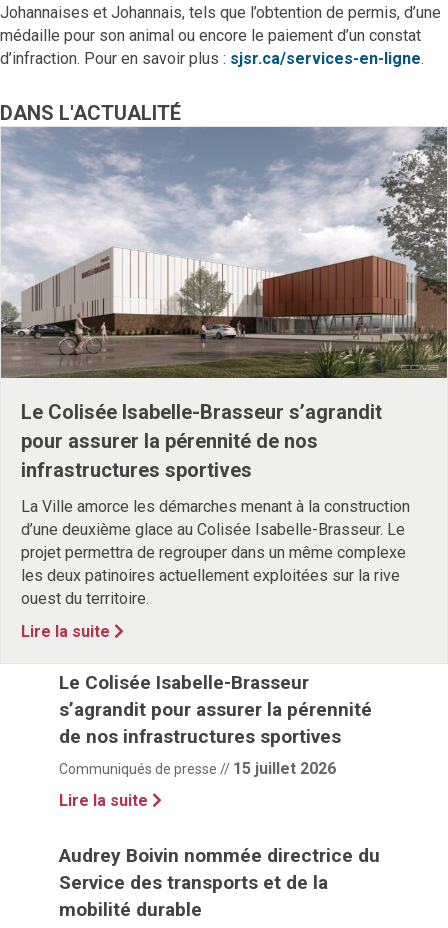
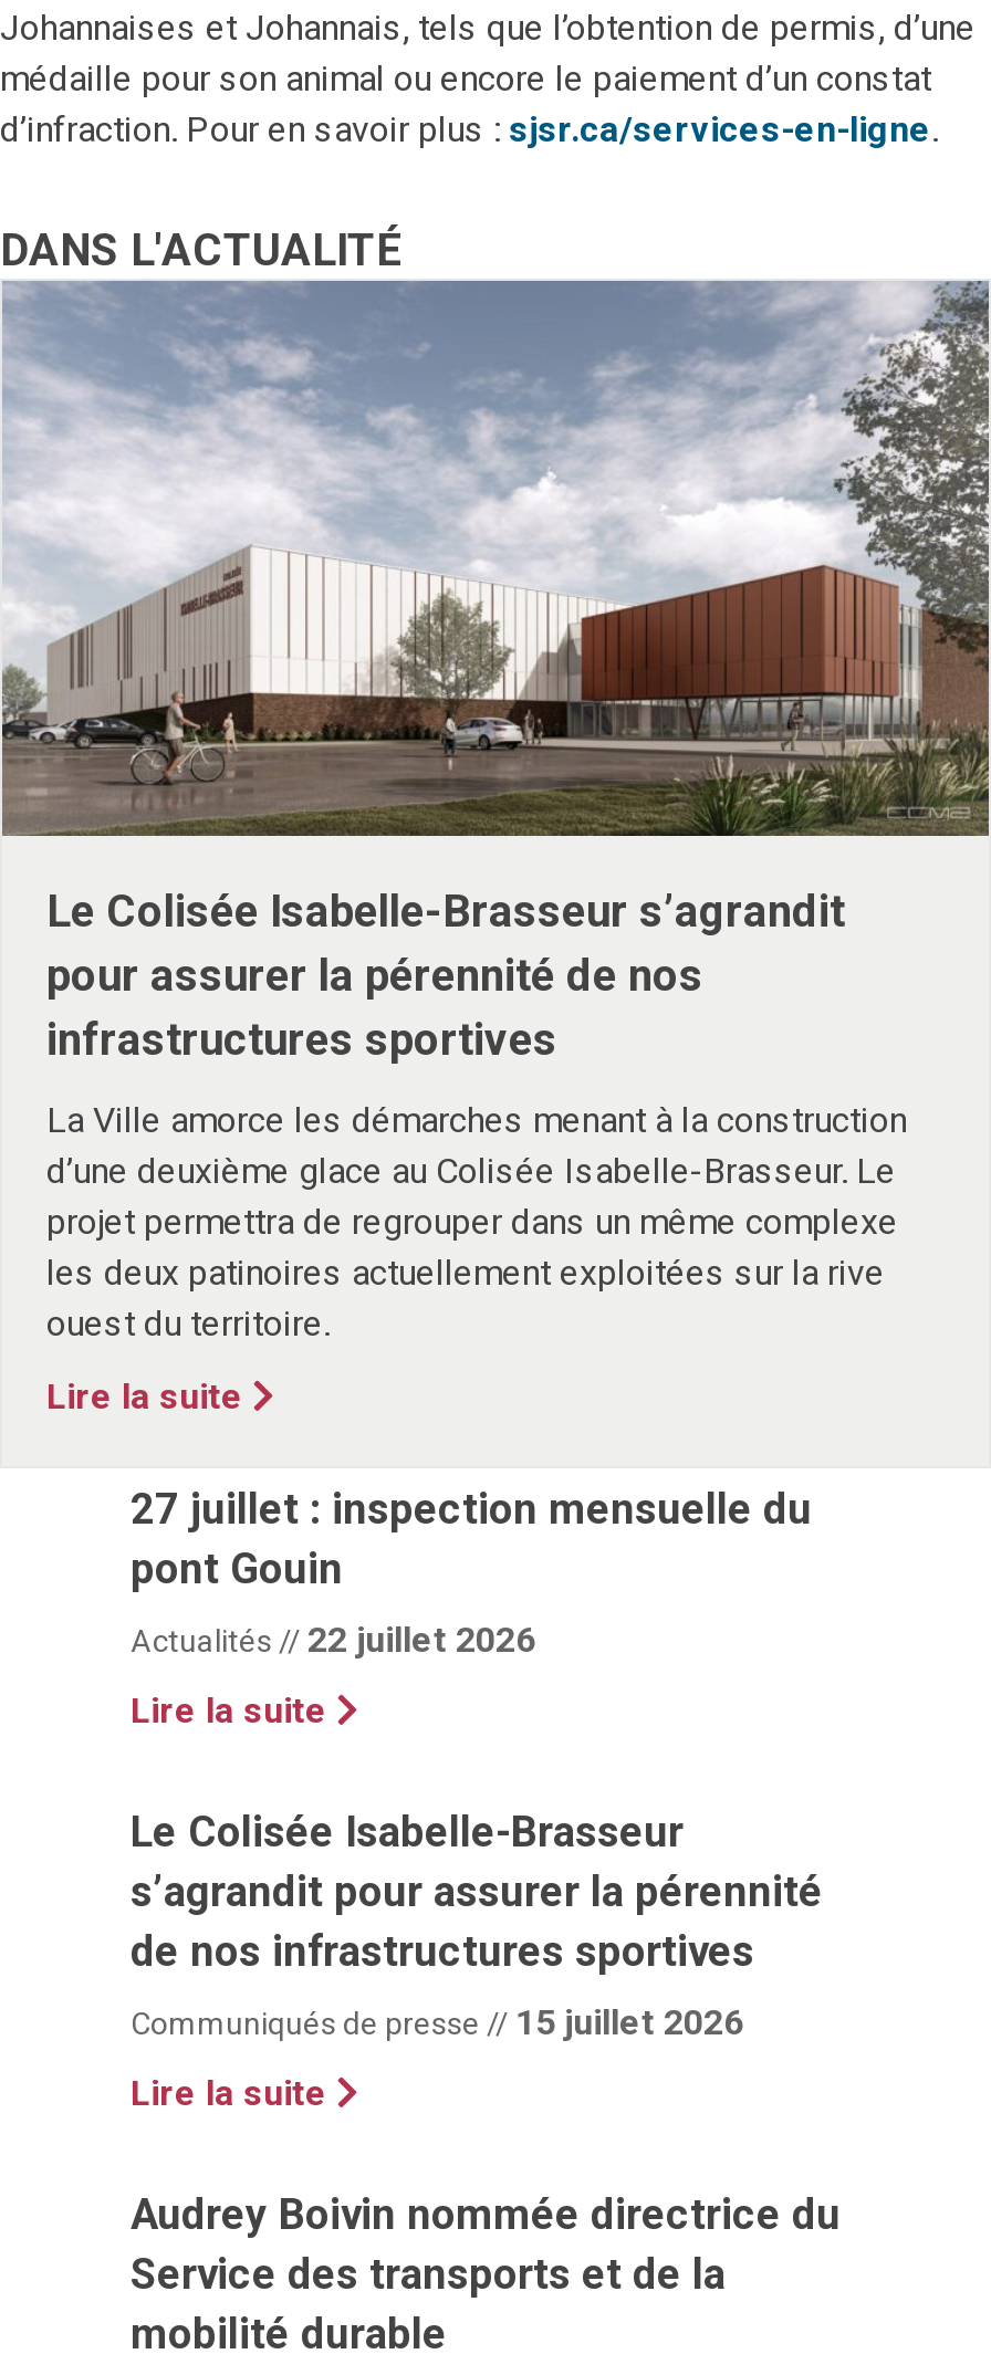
none -> [131,1484,812,1731] 27 juillet : inspection mensuelle du | pont Gouin | Actualités // 22 juillet 2026 | Lire la suite

